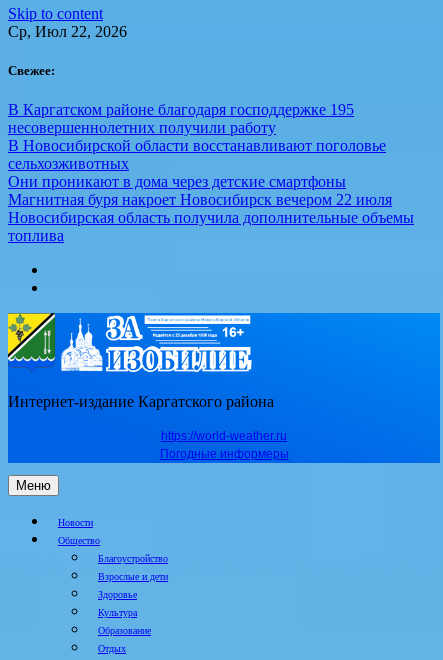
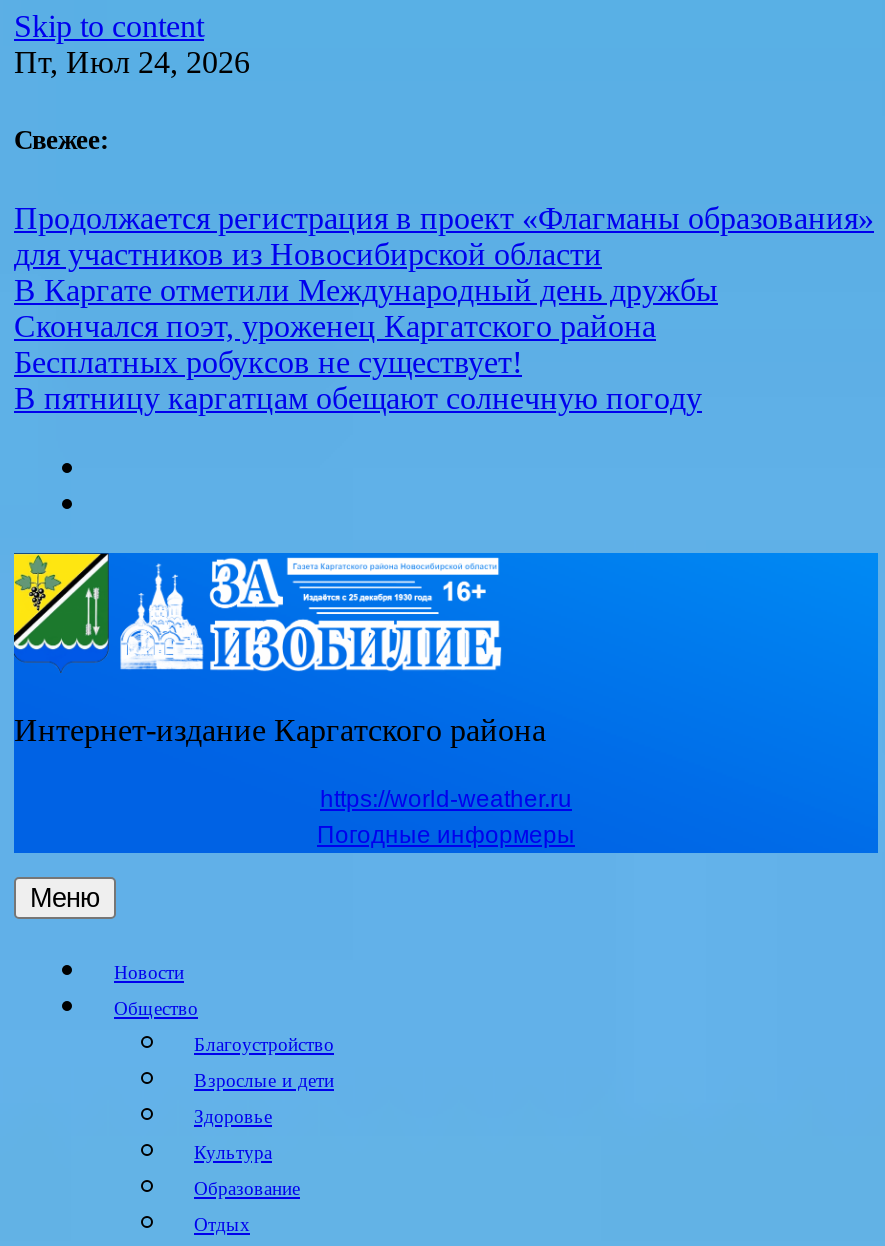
[8,23,127,40] Ср, Июл 22, 2026 -> [14,45,250,79] Пт, Июл 24, 2026
[8,101,414,244] В Каргатском районе благодаря господдержке 195 | несовершеннолетних получили работу | В Новосибирской области восстанавливают поголовье | сельхозживотных | Они проникают в дома через детские смартфоны | Магнитная буря накроет Новосибирск вечером 22 июля | Новосибирская область получила дополнительные объемы | топлива -> [14,202,874,416] Продолжается регистрация в проект «Флагманы образования» | для участников из Новосибирской области | В Каргате отметили Международный день дружбы | Скончался поэт, уроженец Каргатского района | Бесплатных робуксов не существует! | В пятницу каргатцам обещают солнечную погоду

